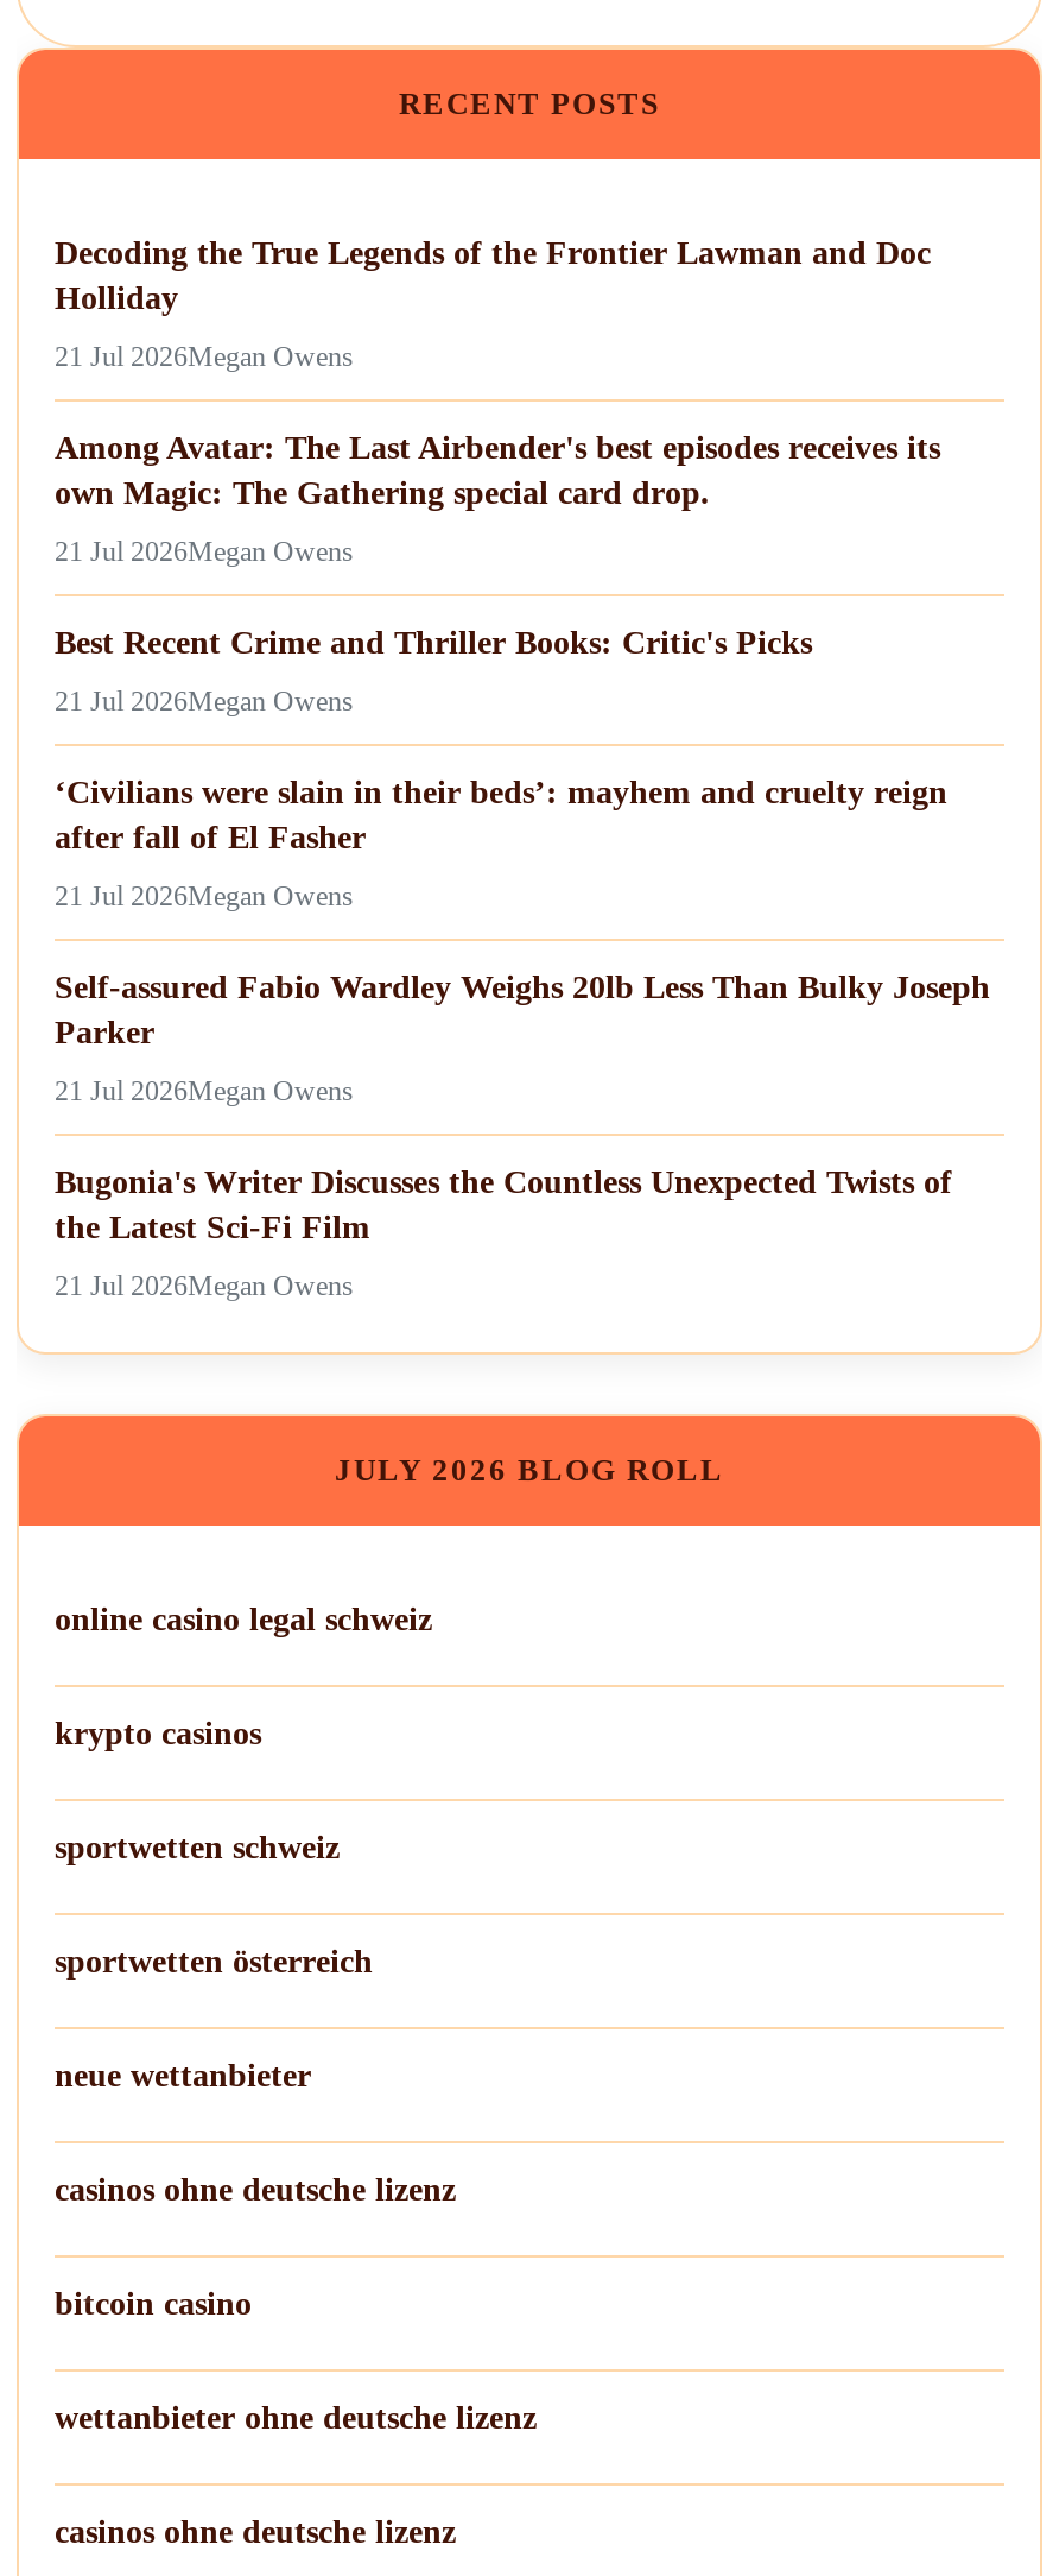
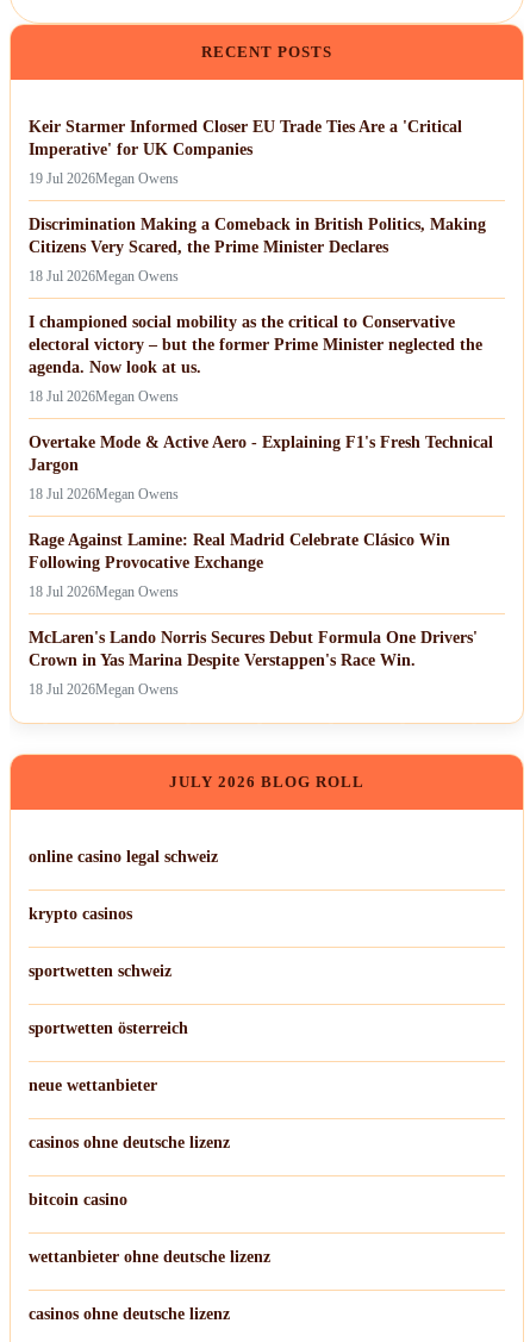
[55,235,931,316] Decoding the True Legends of the Frontier Lawman and Doc | Holliday -> [29,118,462,158] Keir Starmer Informed Closer EU Trade Ties Are a 'Critical | Imperative' for UK Companies
[55,339,354,373] 21 Jul 2026Megan Owens -> [29,170,179,187] 19 Jul 2026Megan Owens
[55,430,940,510] Among Avatar: The Last Airbender's best episodes receives its | own Magic: The Gathering special card drop. -> [29,215,486,256] Discrimination Making a Comeback in British Politics, Making | Citizens Very Scared, the Prime Minister Declares
[55,534,354,567] 21 Jul 2026Megan Owens -> [29,268,179,284] 18 Jul 2026Megan Owens
[55,625,812,660] Best Recent Crime and Thriller Books: Critic's Picks -> [29,313,482,376] I championed social mobility as the critical to Conservative | electoral victory – but the former Prime Minister neglected the | agenda. Now look at us.
[55,684,354,717] 21 Jul 2026Megan Owens -> [29,388,179,405] 18 Jul 2026Megan Owens
[55,774,947,855] ‘Civilians were slain in their beds’: mayhem and cruelty reign | after fall of El Fasher -> [29,433,493,474] Overtake Mode & Active Aero - Explaining F1's Fresh Technical | Jargon
[55,879,354,912] 21 Jul 2026Megan Owens -> [29,486,179,502] 18 Jul 2026Megan Owens
[55,969,990,1050] Self-assured Fabio Wardley Weighs 20lb Less Than Bulky Joseph | Parker -> [29,531,450,571] Rage Against Lamine: Real Madrid Celebrate Clásico Win | Following Provocative Exchange
[55,1074,354,1107] 21 Jul 2026Megan Owens -> [29,583,179,600] 18 Jul 2026Megan Owens
[55,1164,952,1245] Bugonia's Writer Discusses the Countless Unexpected Twists of | the Latest Sci-Fi Film -> [29,628,478,669] McLaren's Lando Norris Secures Debut Formula One Drivers' | Crown in Yas Marina Despite Verstappen's Race Win.
[55,1269,354,1302] 21 Jul 2026Megan Owens -> [29,681,179,698] 18 Jul 2026Megan Owens

